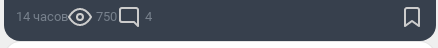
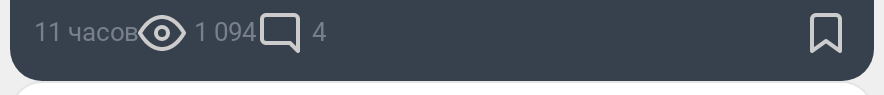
[16,9,117,24] 14 часов | 750 -> [34,17,256,47] 11 часов | 1 094

